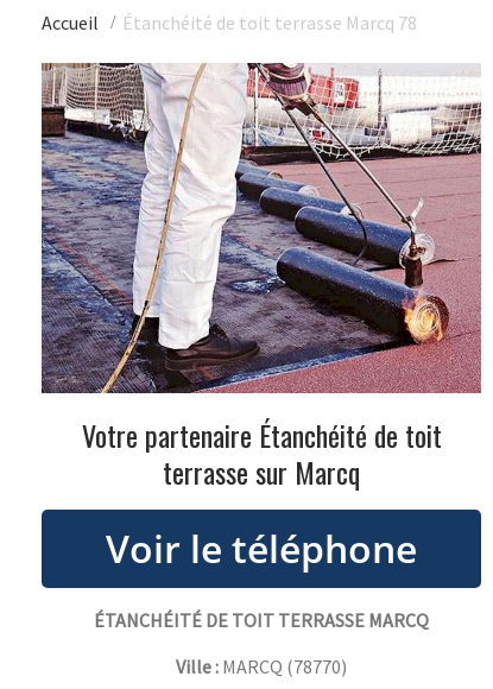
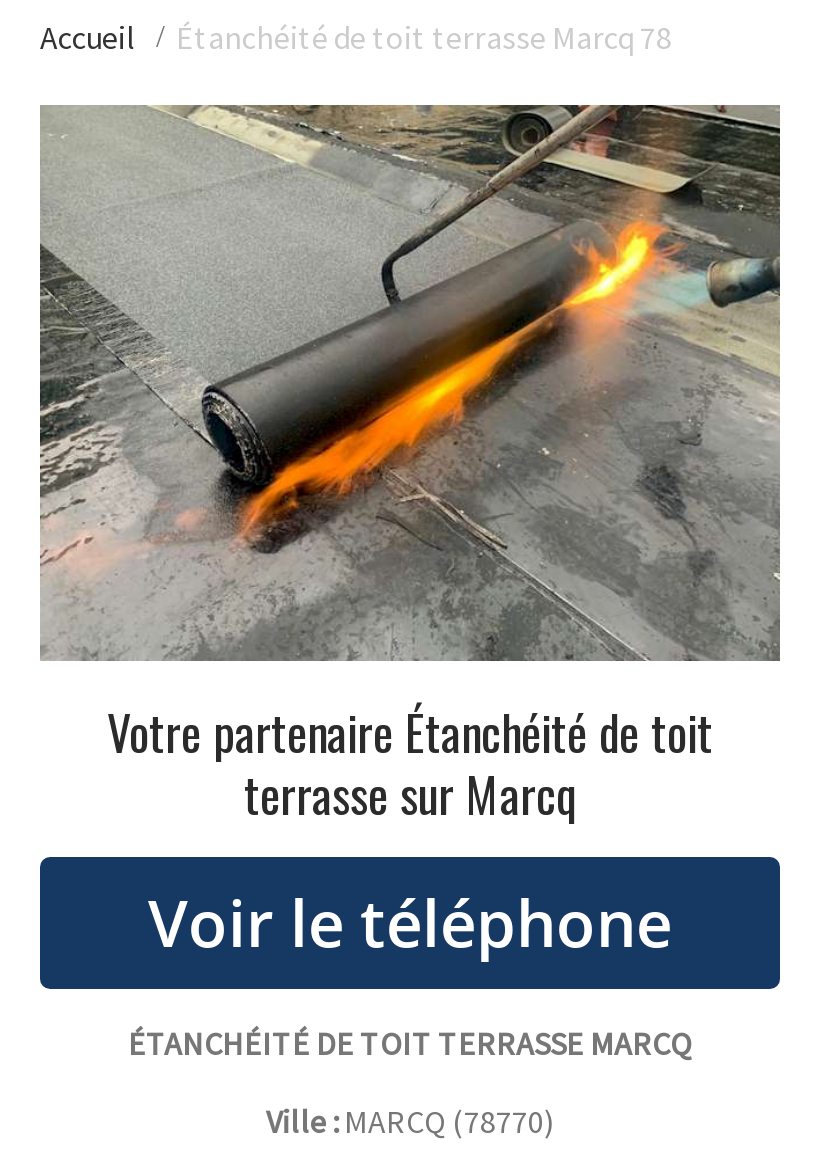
[40,62,481,393] [image] -> [38,103,782,661] [image]

